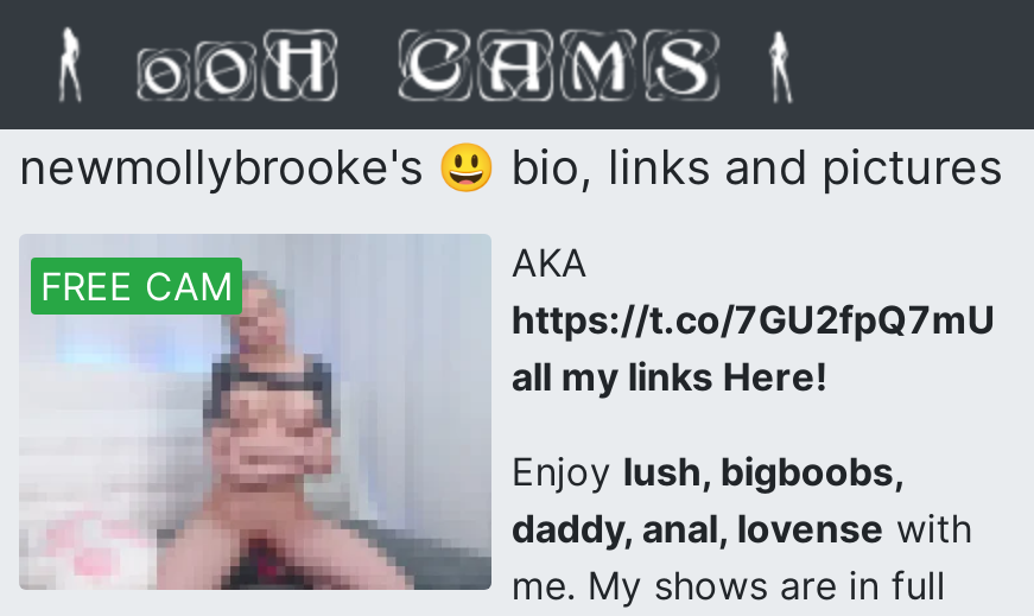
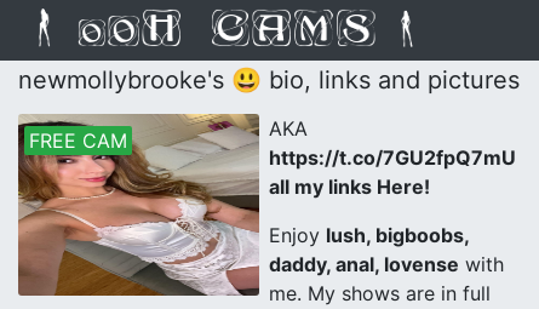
[19,234,491,592] [image] -> [17,113,260,297] [image]

